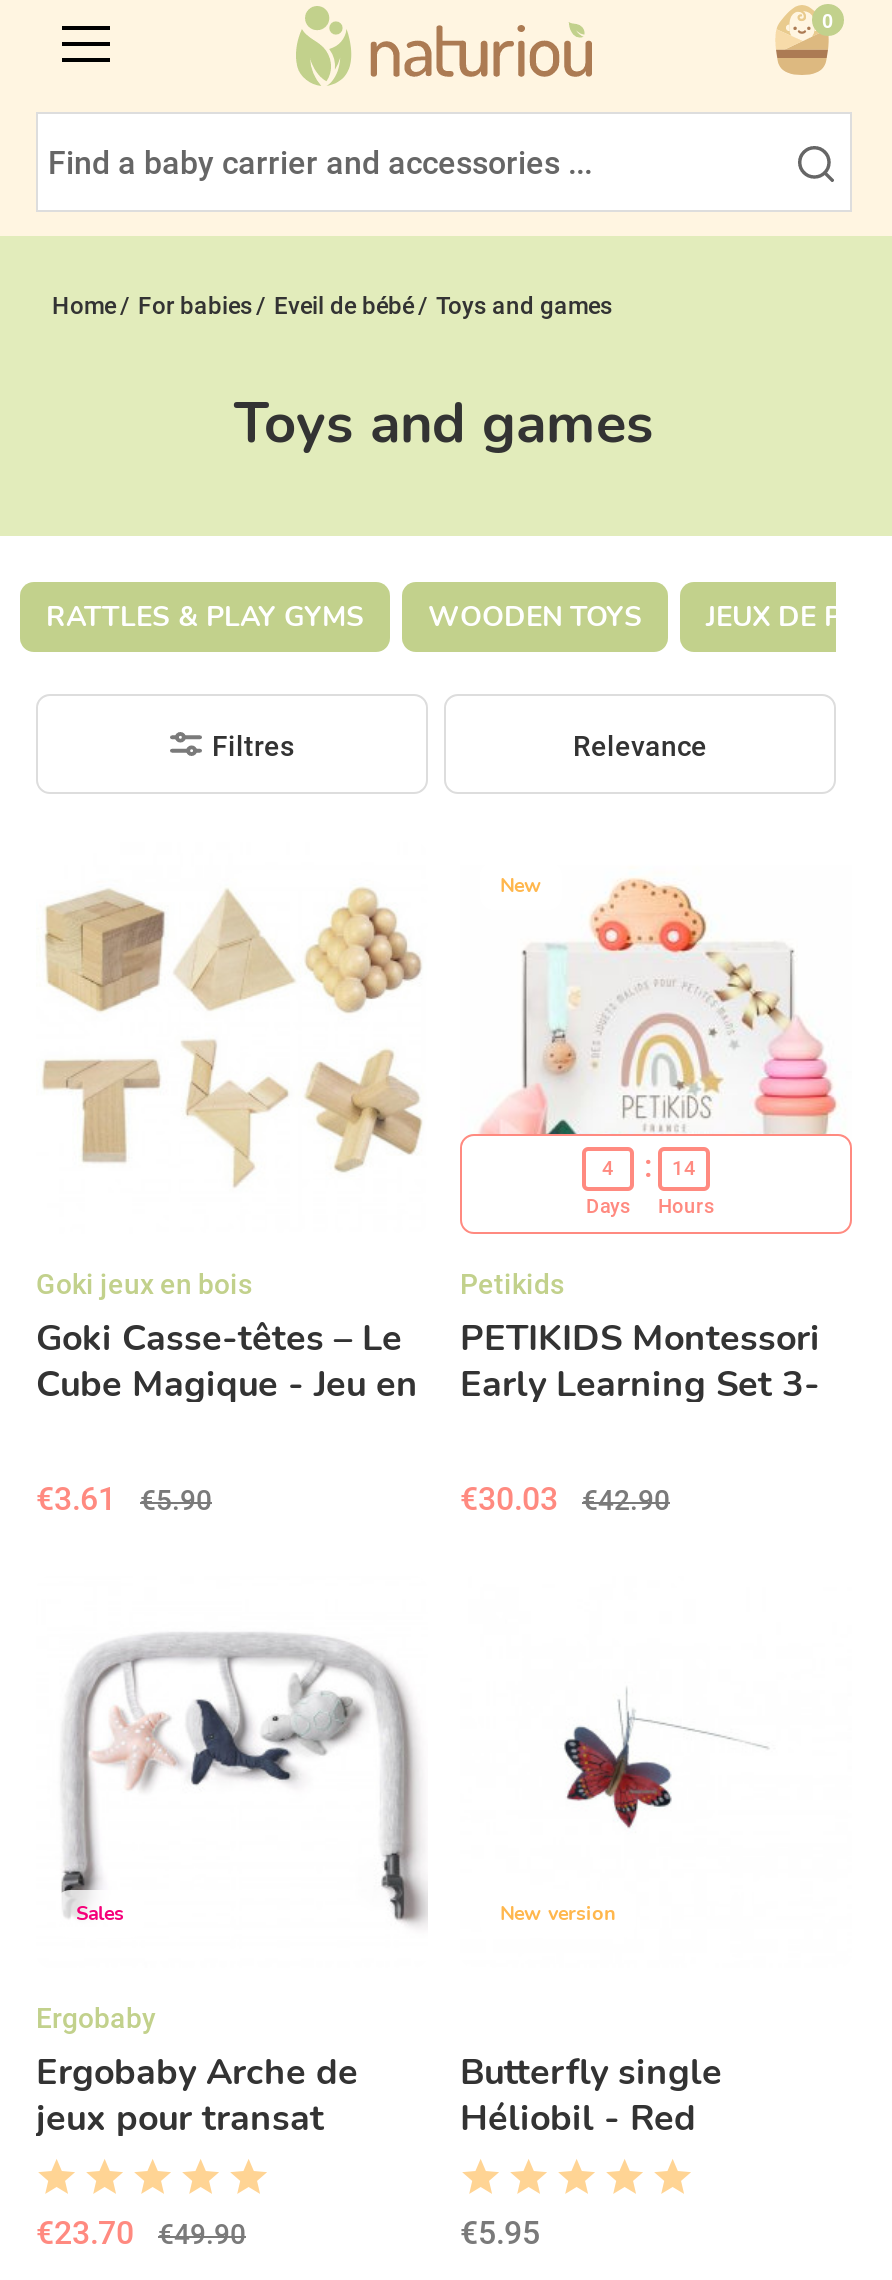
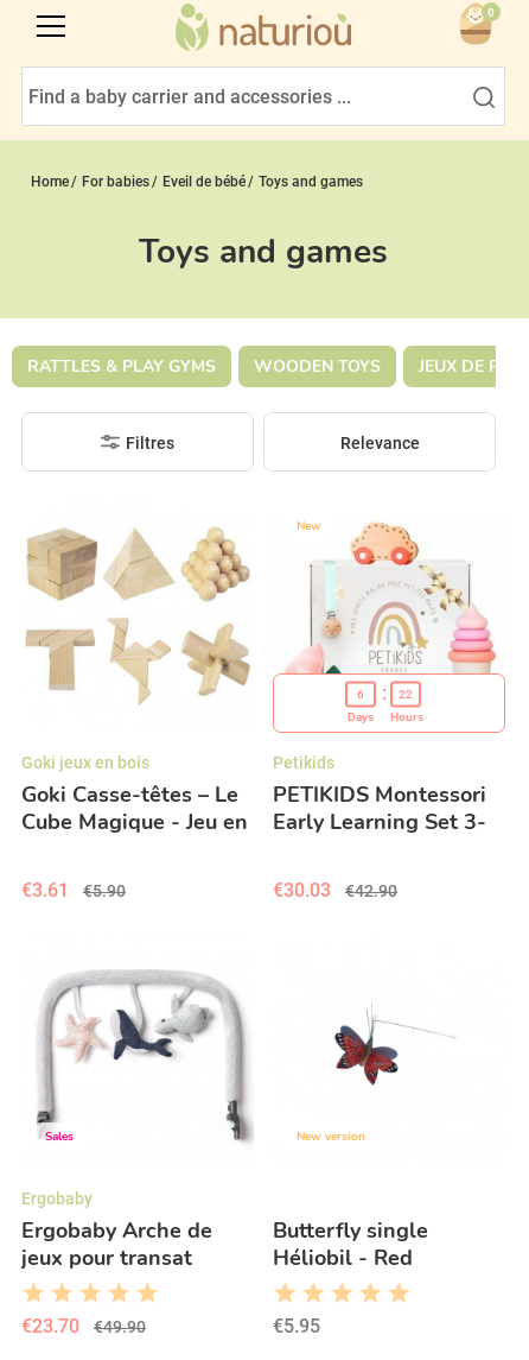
[602,1157,614,1179] 4 -> [357,687,364,700] 6
[672,1157,696,1179] 14 -> [399,687,413,700] 22

